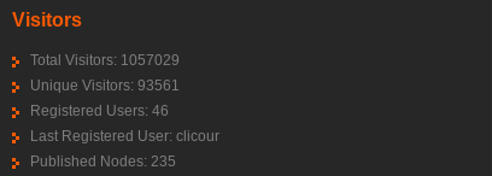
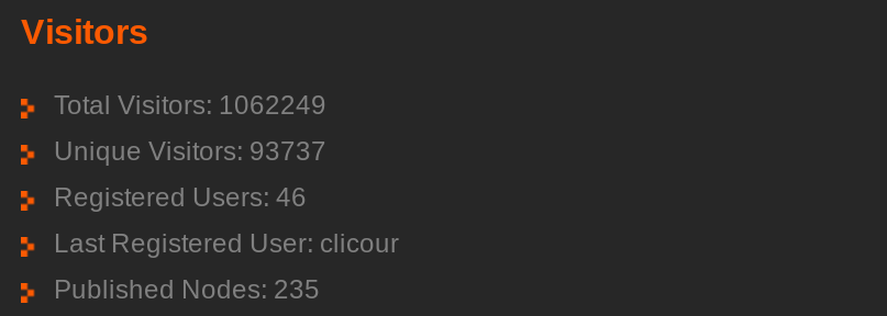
[30,52,180,69] Total Visitors: 1057029 -> [54,90,326,120] Total Visitors: 1062249
[30,77,180,94] Unique Visitors: 93561 -> [54,136,326,167] Unique Visitors: 93737

